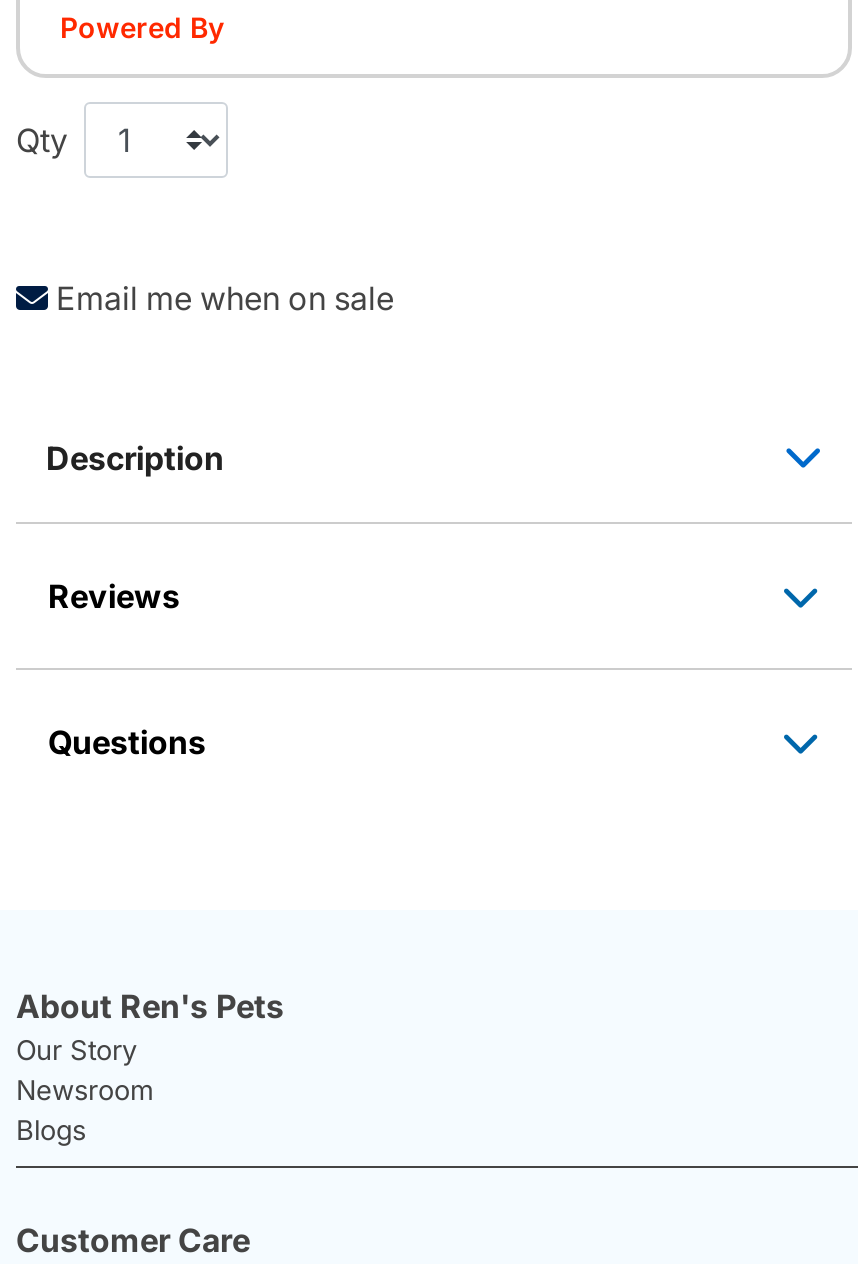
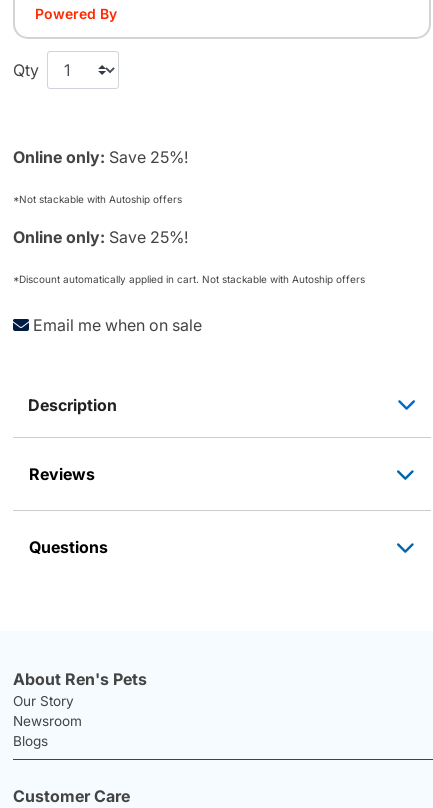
none -> [13,146,365,284] Online only: Save 25%! | *Not stackable with Autoship offers | Online only: Save 25%! | *Discount automatically applied in cart. Not stackable with Autoship offers

